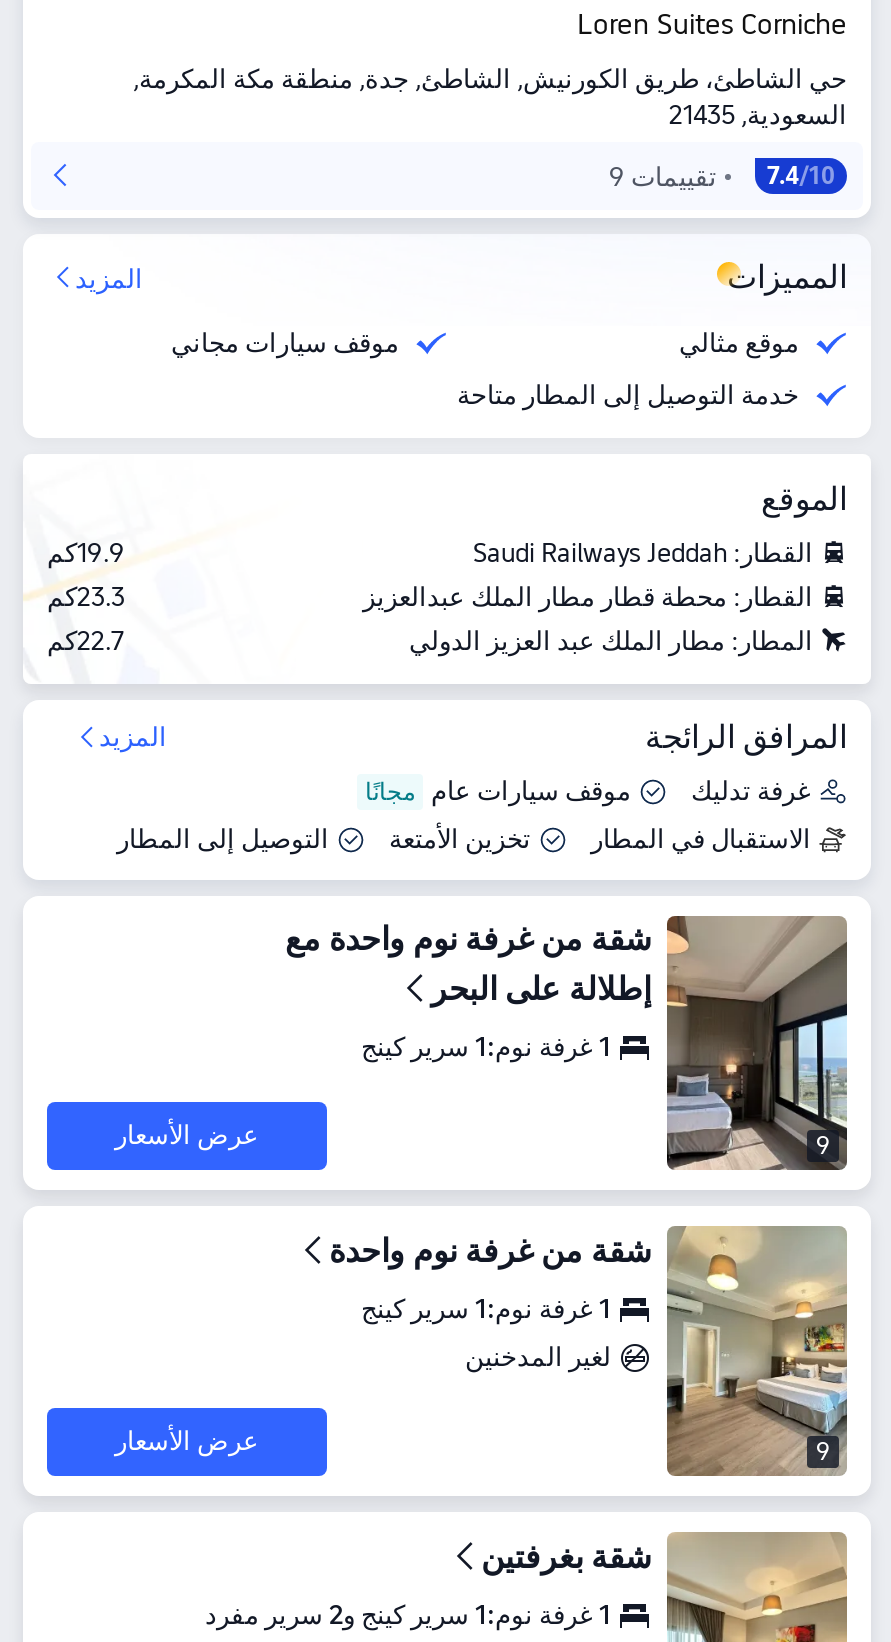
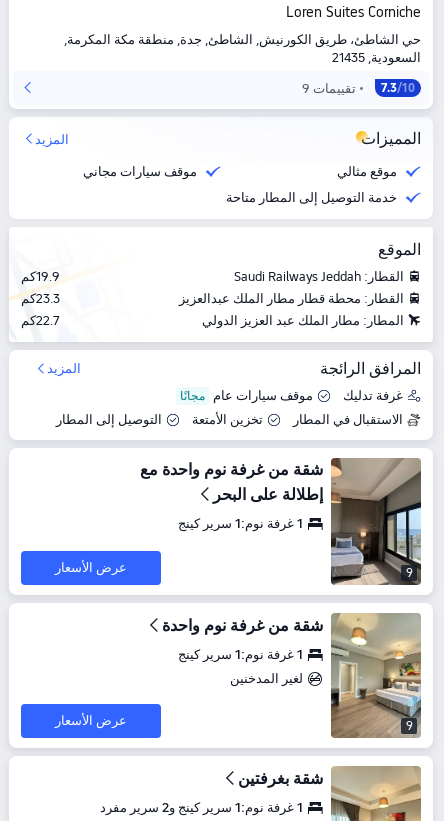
[767,162,835,190] 7.4/10 -> [381,81,415,95] 7.3/10

